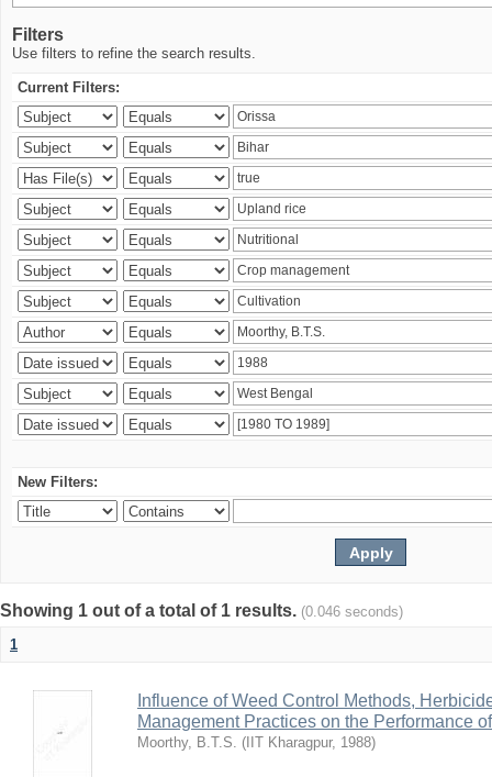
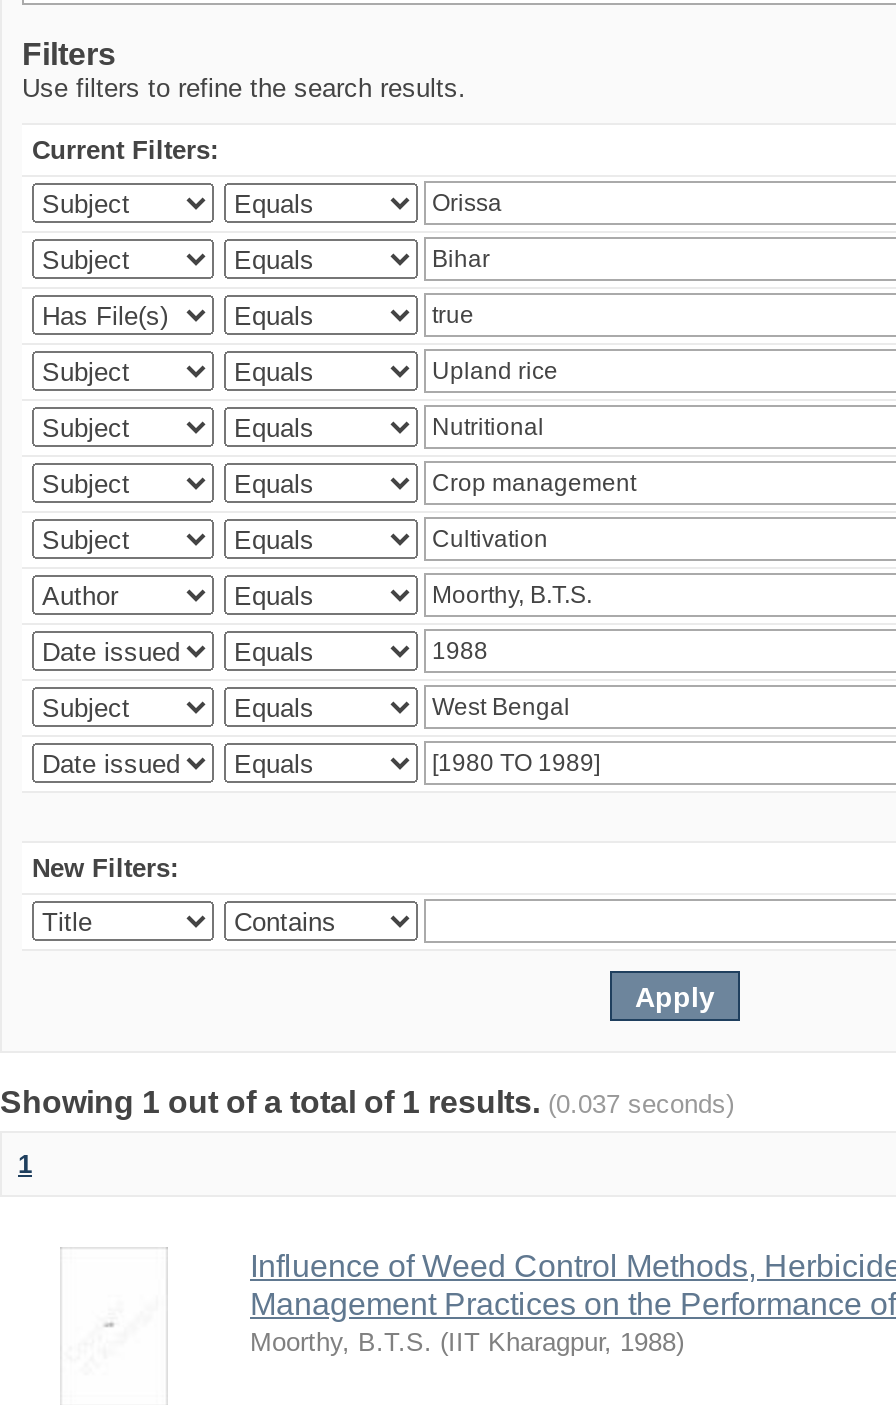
[0,601,403,620] Showing 1 out of a total of 1 results. (0.046 seconds) -> [0,1085,734,1119] Showing 1 out of a total of 1 results. (0.037 seconds)

